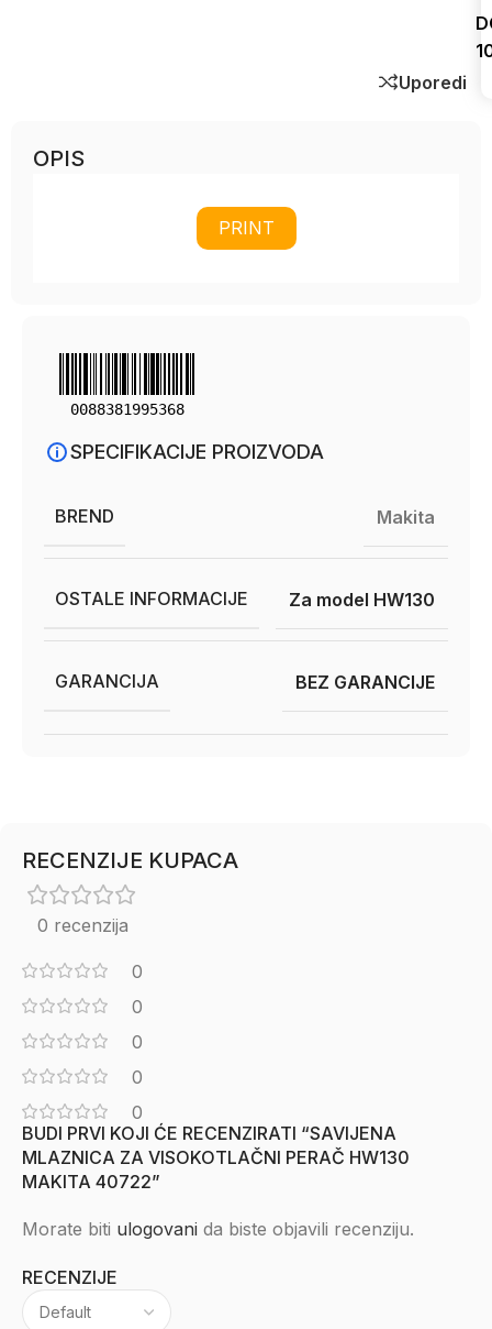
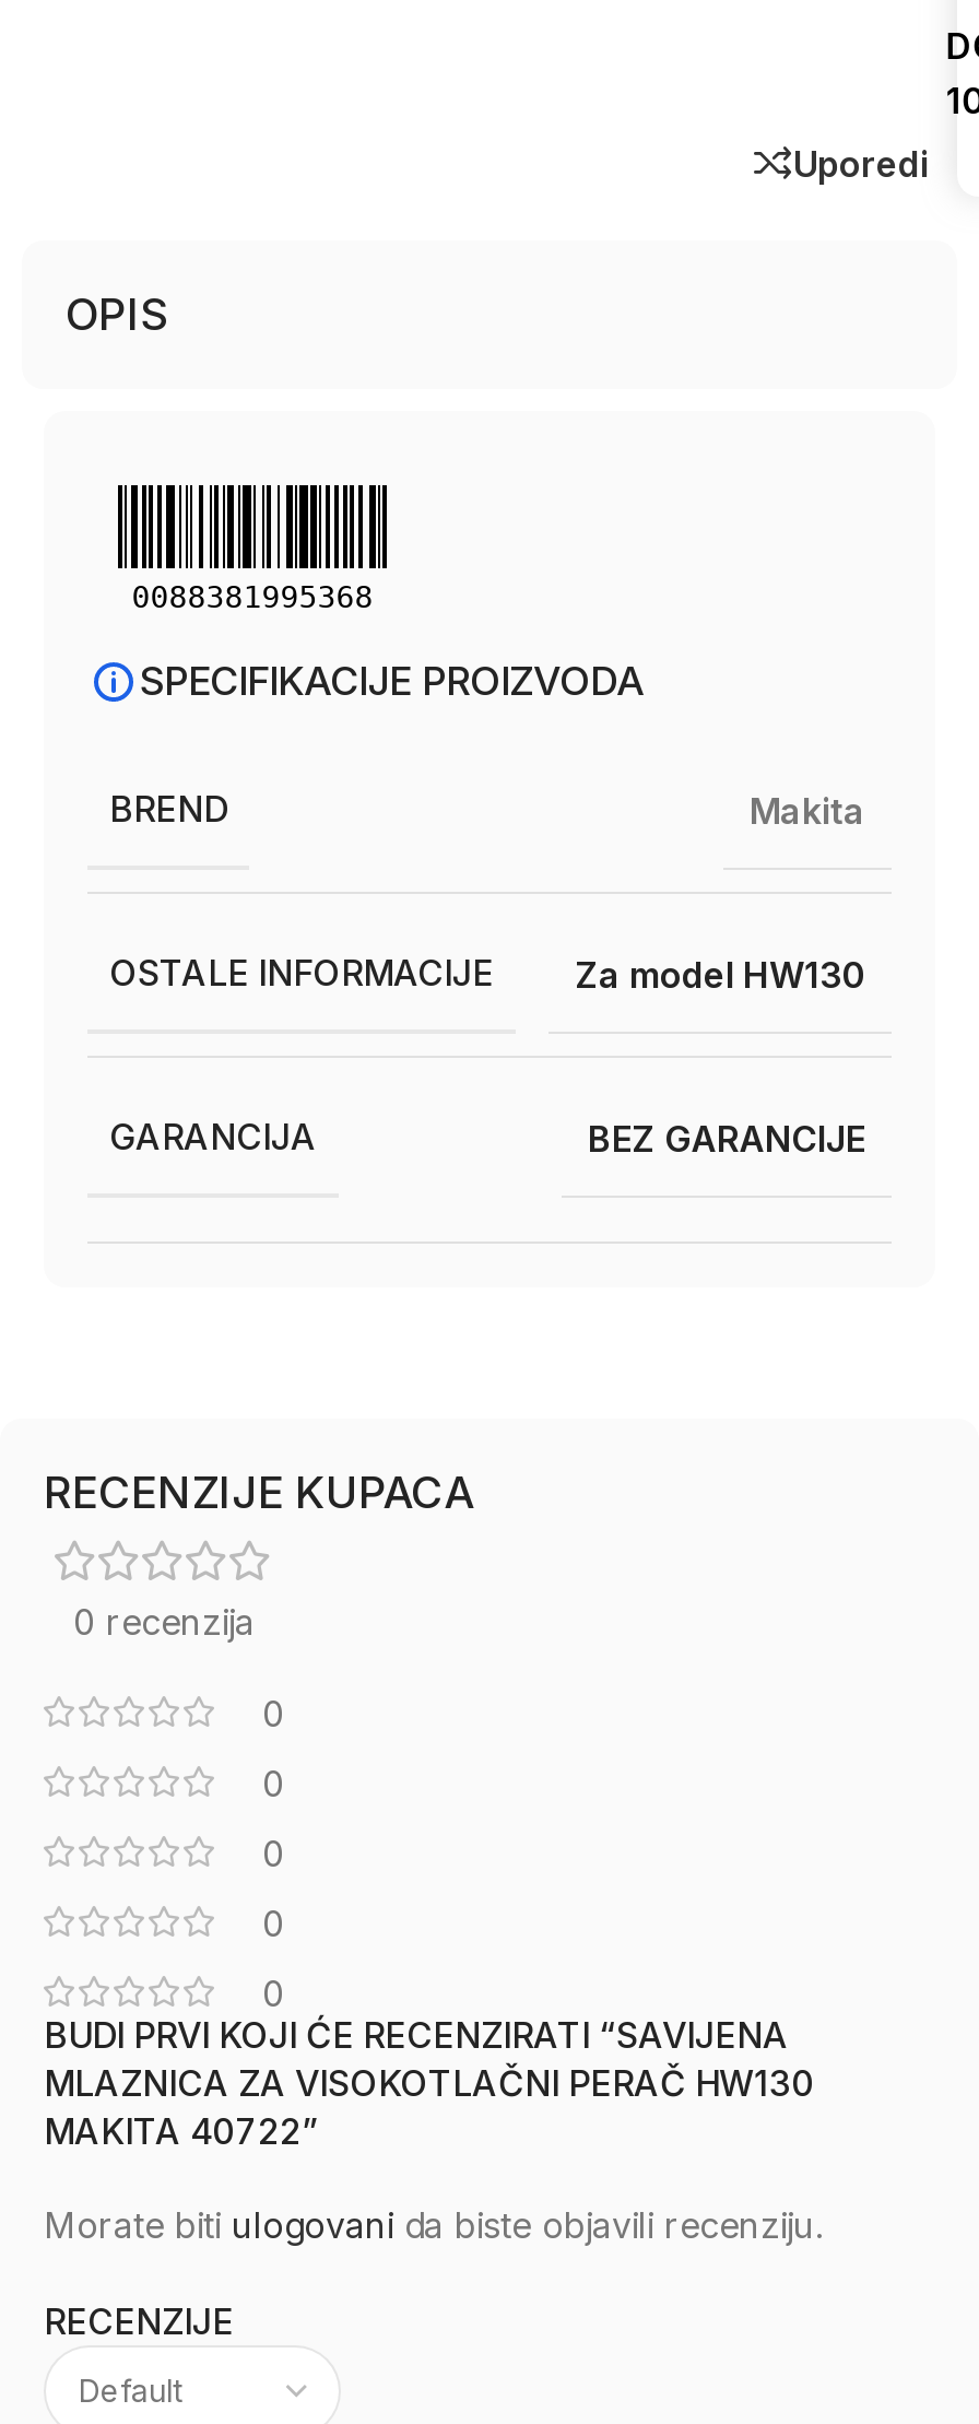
[218,217,274,239] PRINT -> none

